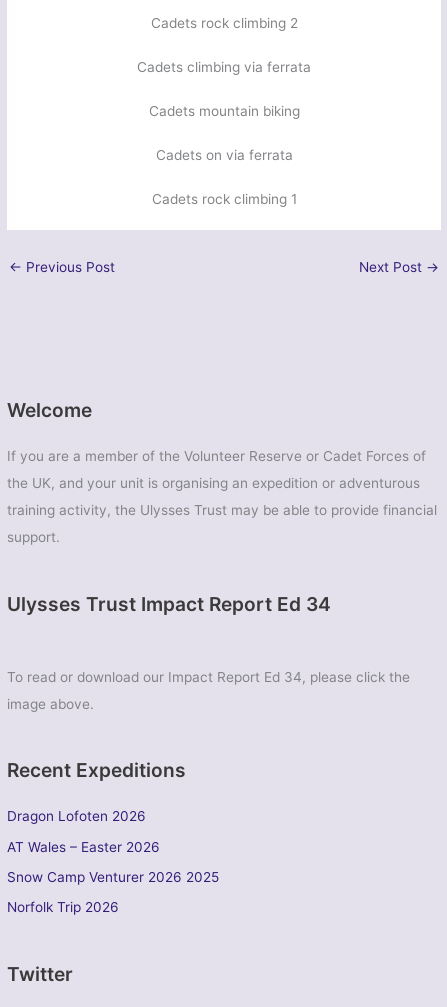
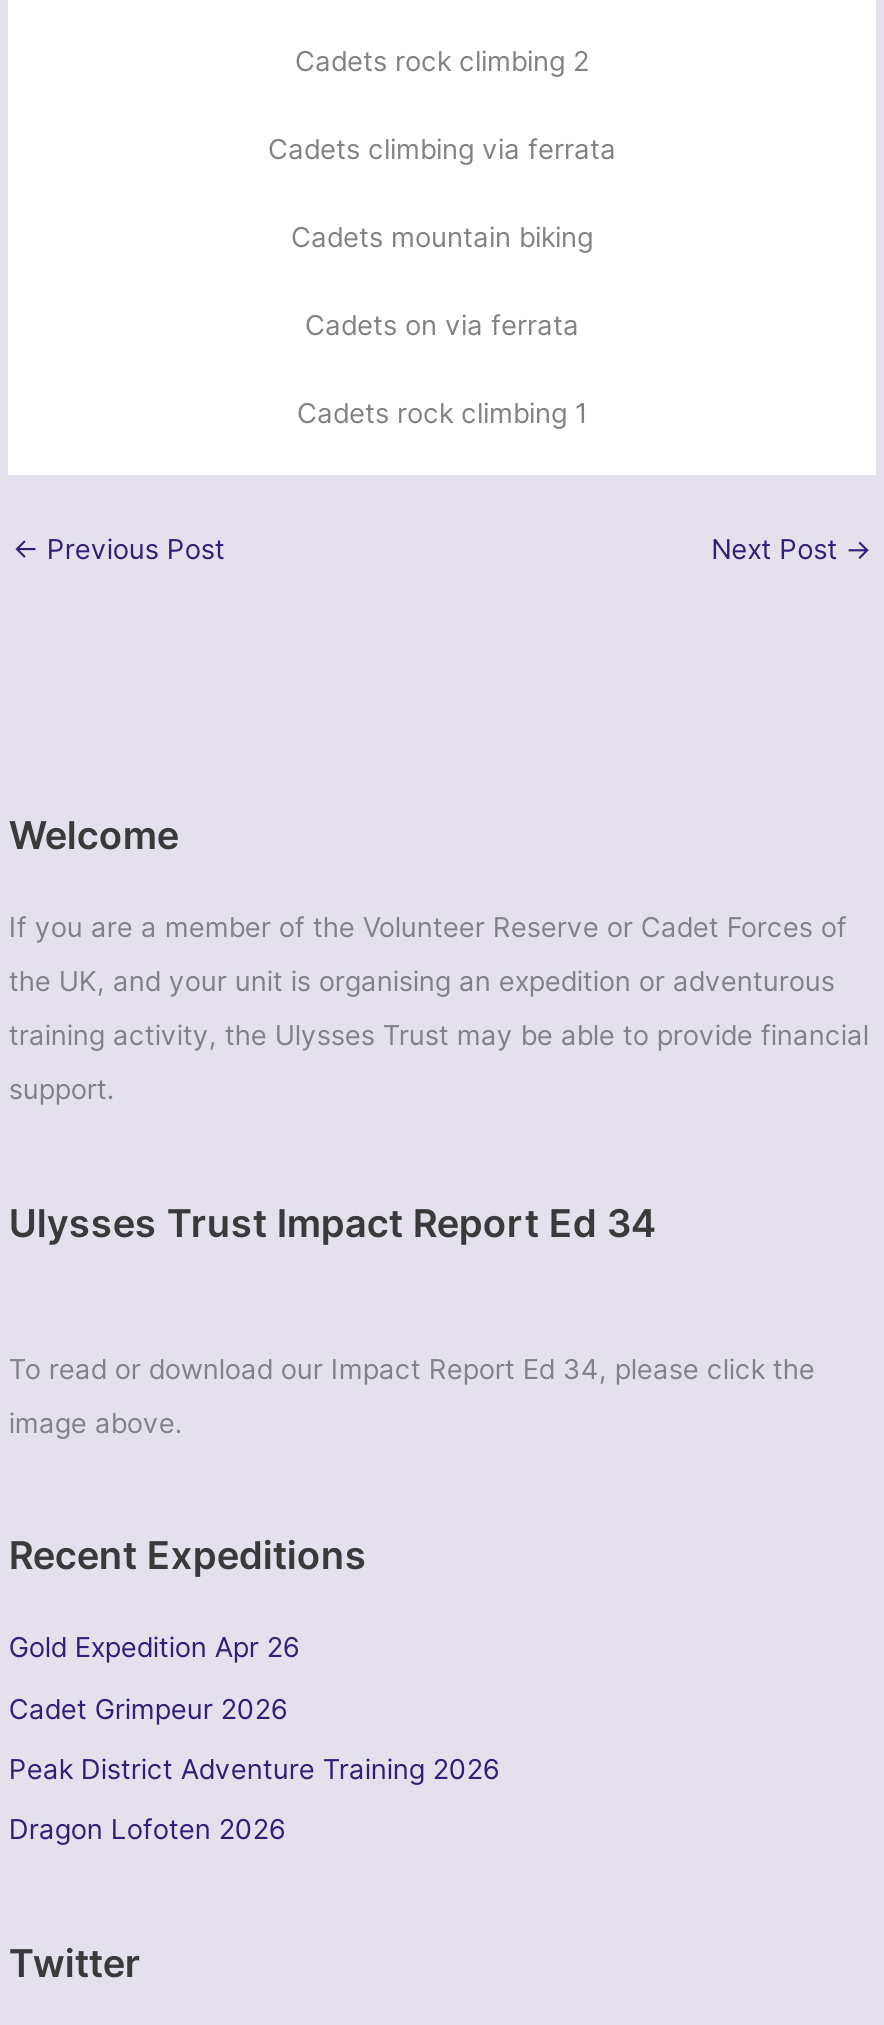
none -> [9,1631,501,1785] Gold Expedition Apr 26 | Cadet Grimpeur 2026 | Peak District Adventure Training 2026
moved [7,808,146,824] -> [9,1814,287,1846]: Dragon Lofoten 2026
[7,838,219,915] AT Wales – Easter 2026 | Snow Camp Venturer 2026 2025 | Norfolk Trip 2026 -> none

